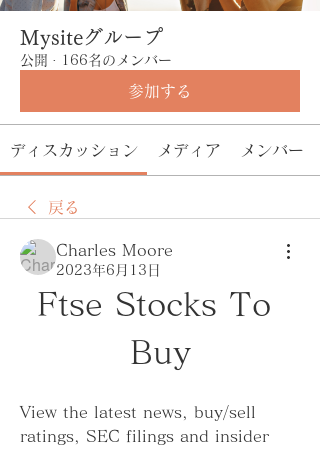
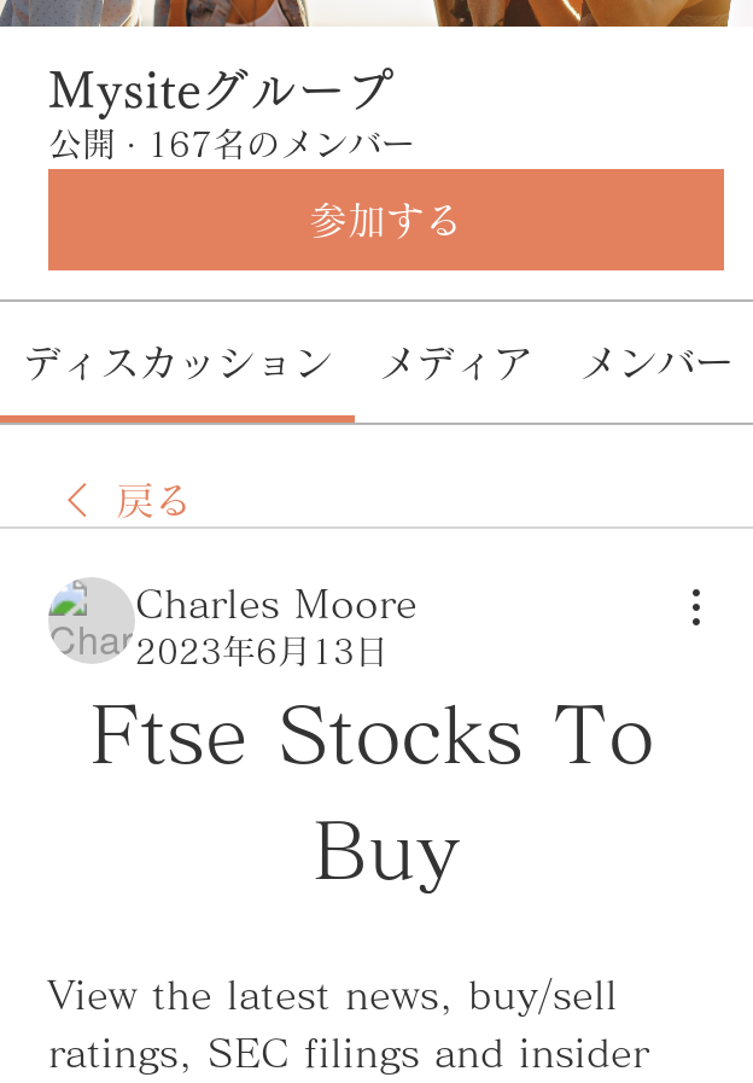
[20,53,172,67] 公開 · 166名のメンバー -> [48,127,415,161] 公開 · 167名のメンバー

